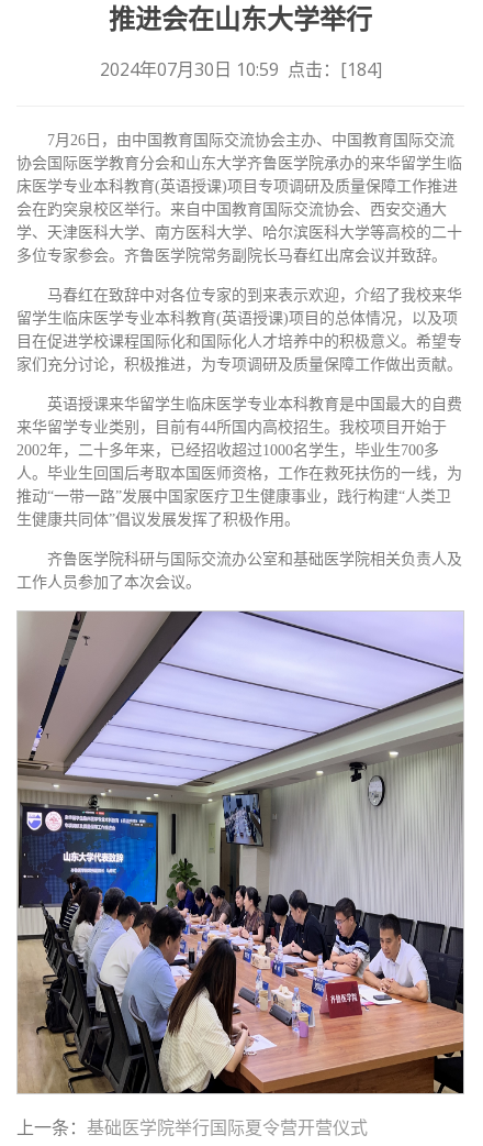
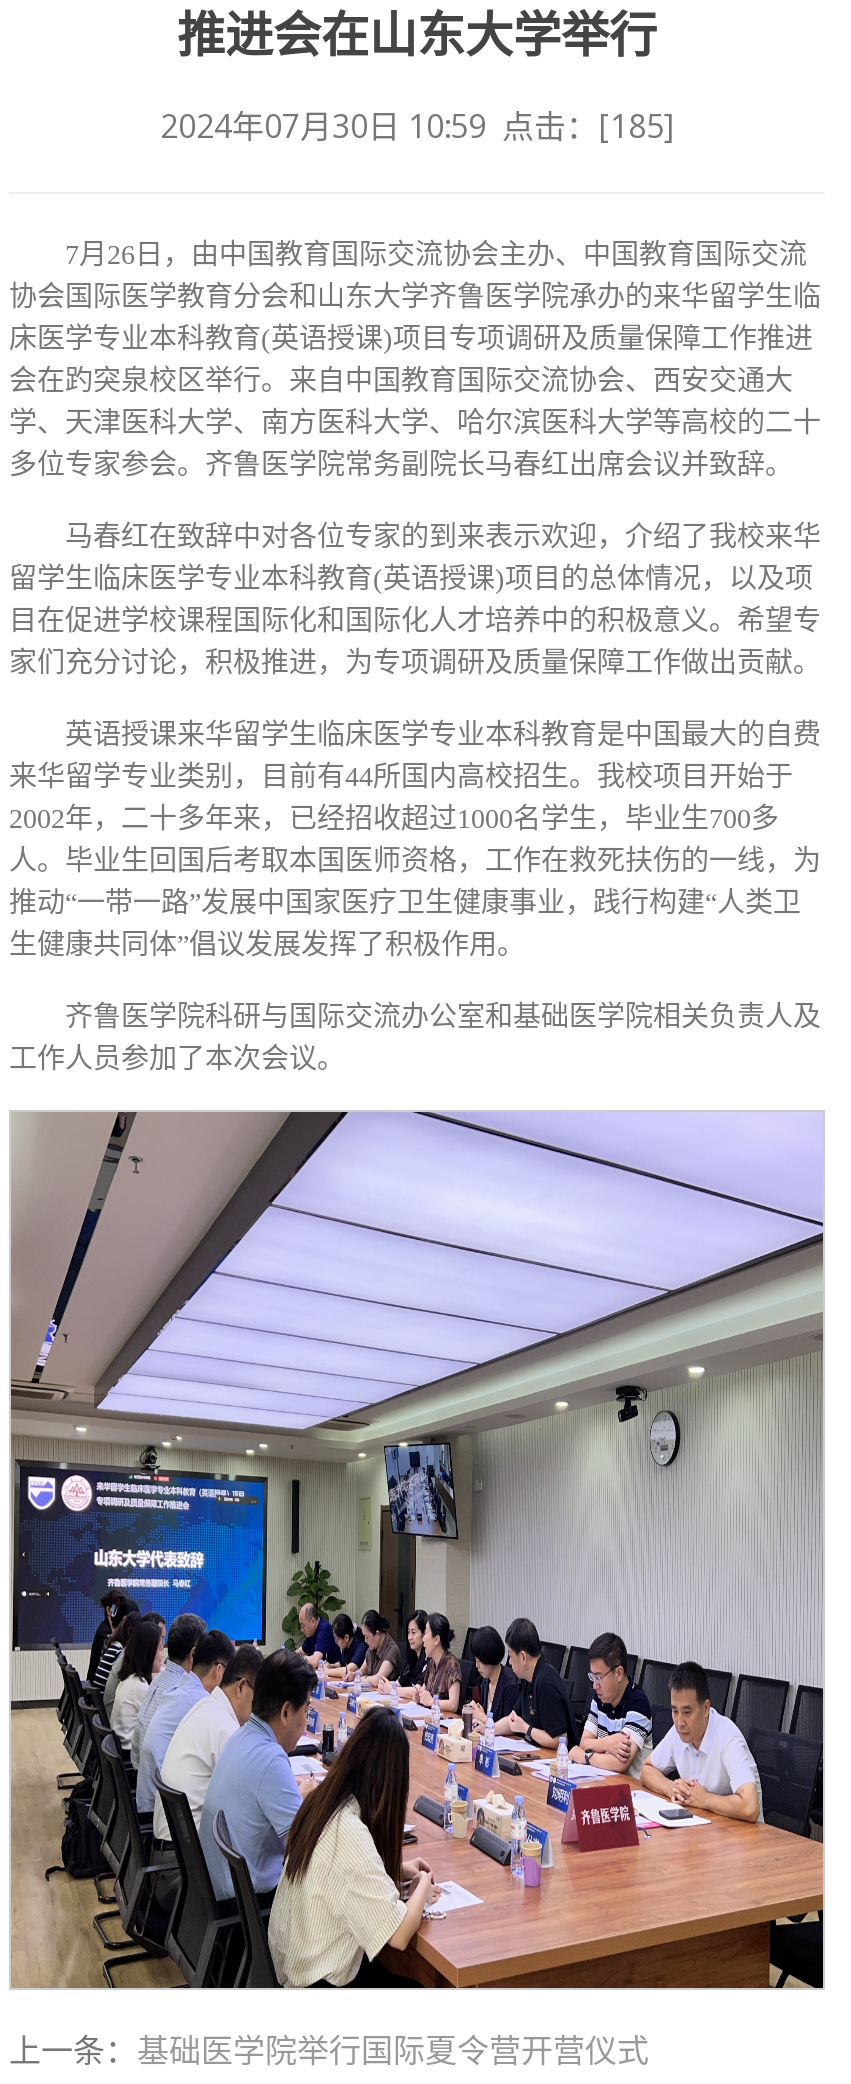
[99,57,381,81] 2024年07月30日 10:59 点击：[184] -> [160,104,674,148] 2024年07月30日 10:59 点击：[185]

